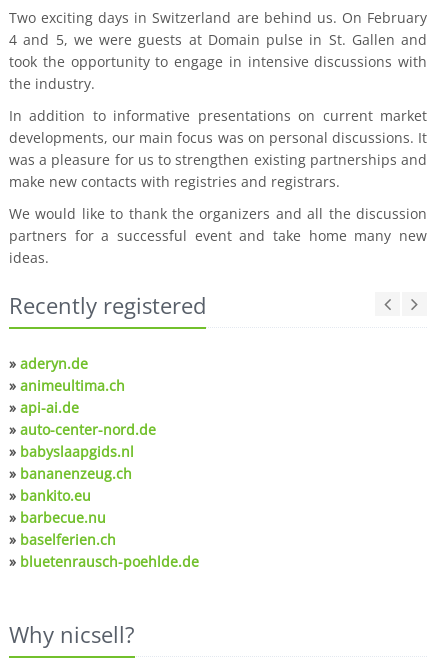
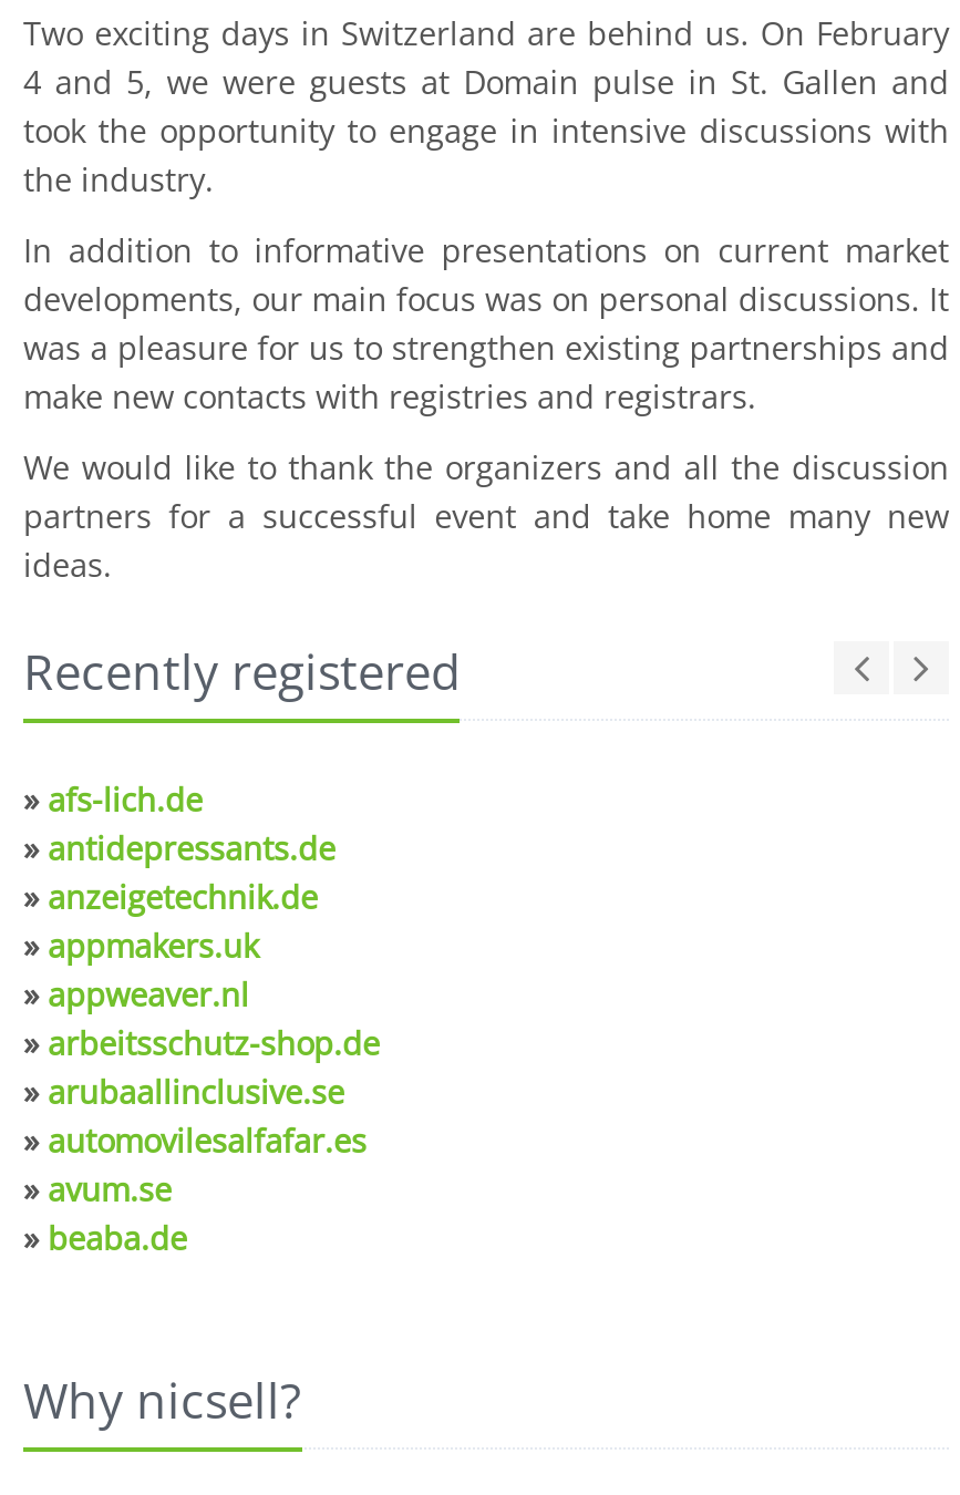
[9,354,199,571] » aderyn.de | » animeultima.ch | » api-ai.de | » auto-center-nord.de | » babyslaapgids.nl | » bananenzeug.ch | » bankito.eu | » barbecue.nu | » baselferien.ch | » bluetenrausch-poehlde.de -> [23,779,380,1260] » afs-lich.de | » antidepressants.de | » anzeigetechnik.de | » appmakers.uk | » appweaver.nl | » arbeitsschutz-shop.de | » arubaallinclusive.se | » automovilesalfafar.es | » avum.se | » beaba.de

